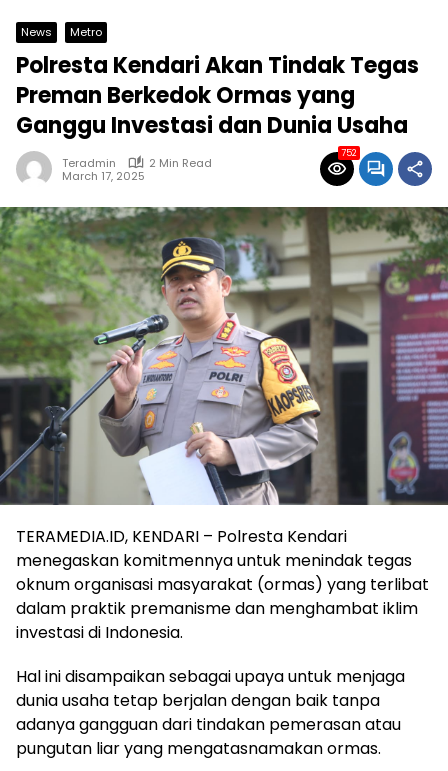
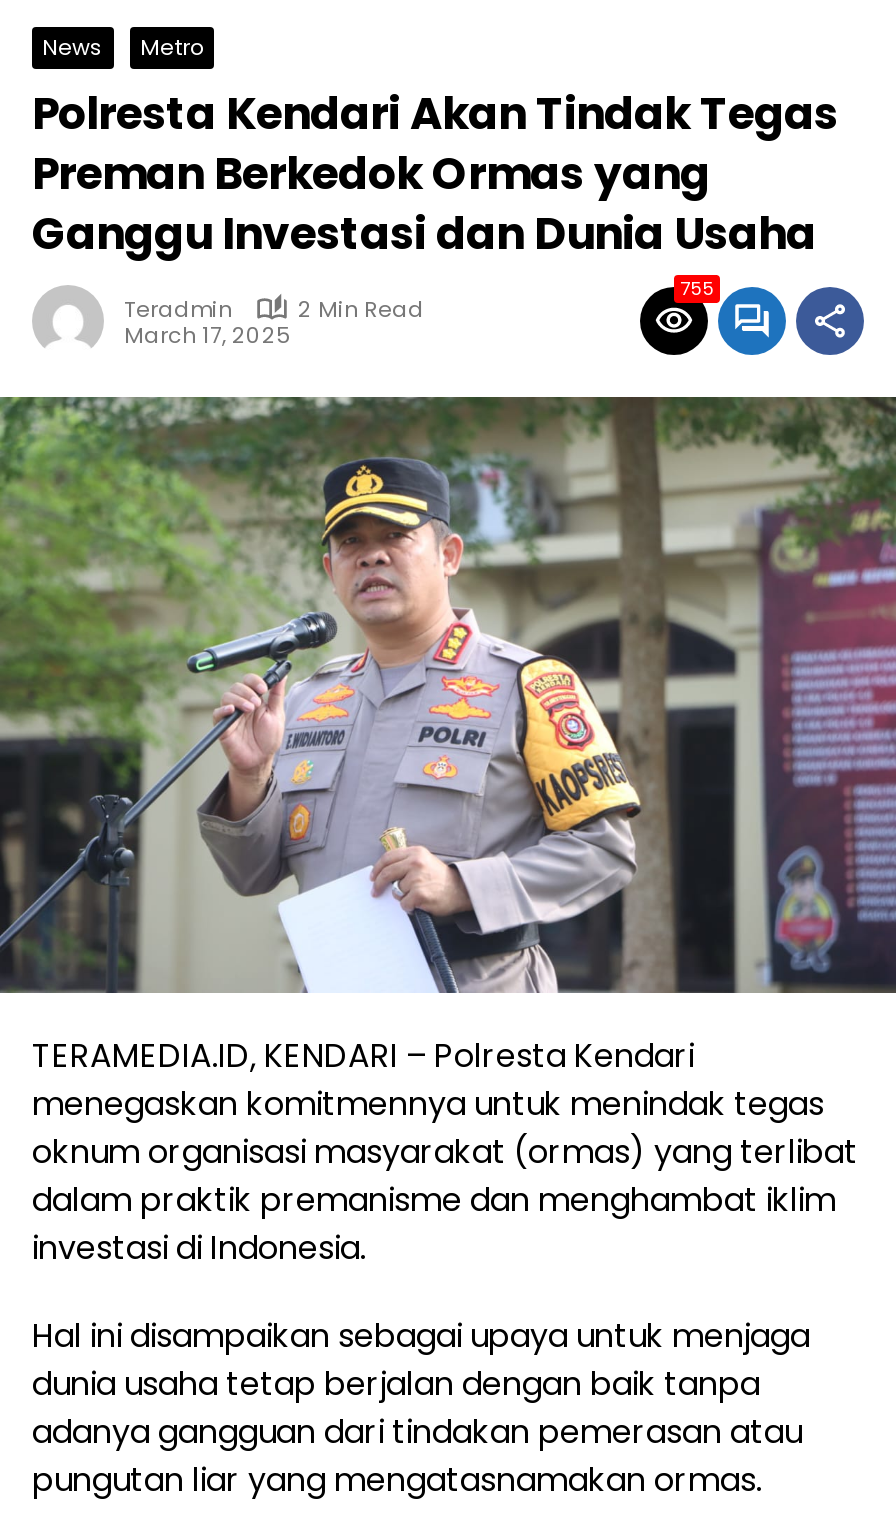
[341,147,357,159] 752 -> [680,277,714,301] 755

